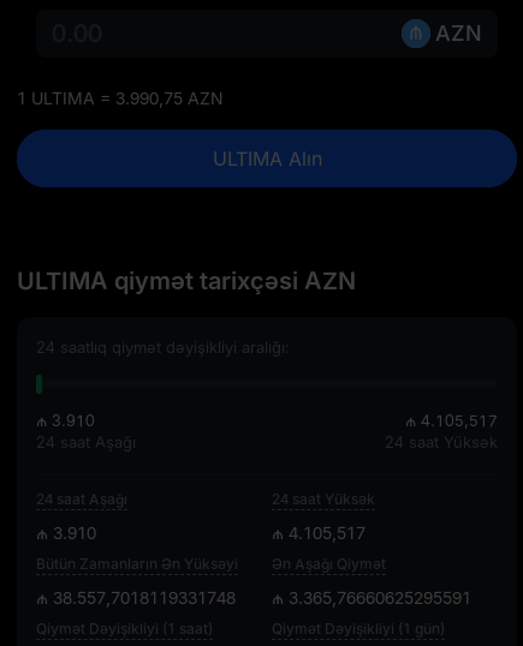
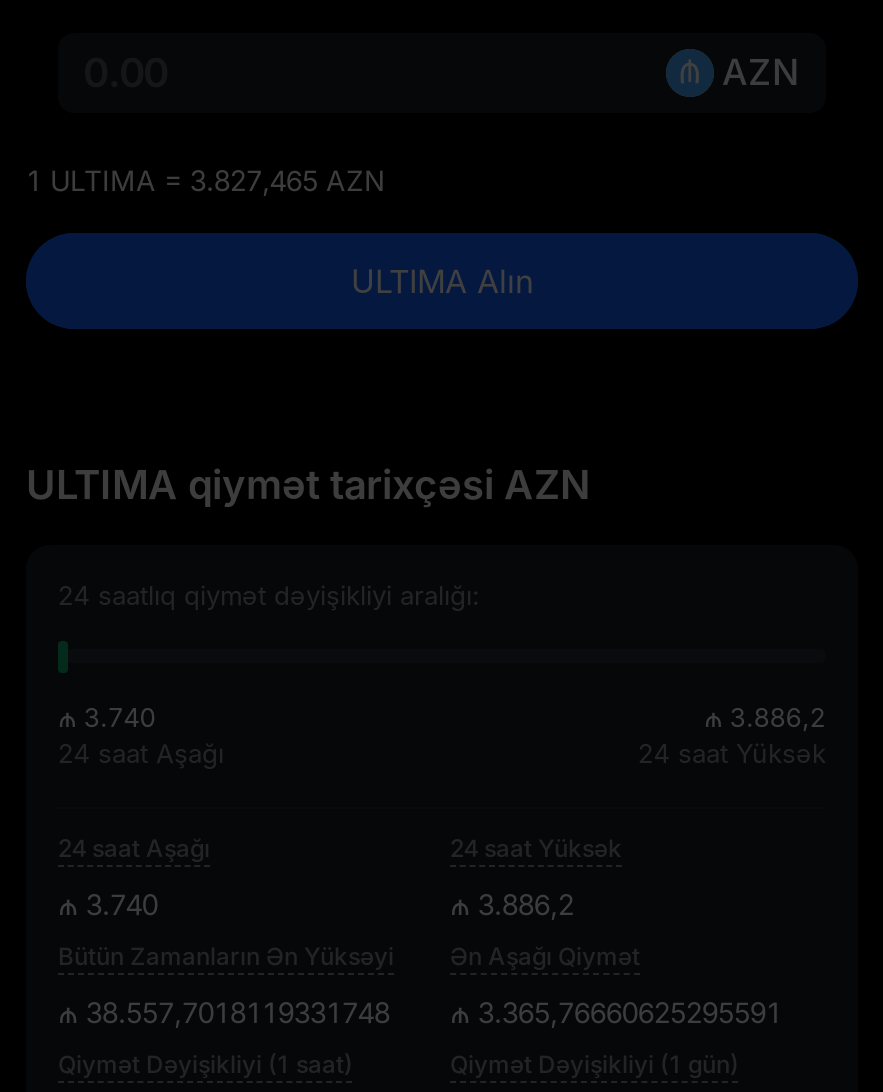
[17,88,224,108] 1 ULTIMA = 3.990,75 AZN -> [26,163,386,197] 1 ULTIMA = 3.827,465 AZN
[36,411,95,430] ₼ 3.910 -> [58,701,156,733] ₼ 3.740
[405,411,498,430] ₼ 4.105,517 -> [704,701,826,733] ₼ 3.886,2
[36,522,96,543] ₼ 3.910 -> [58,887,158,921] ₼ 3.740
[272,522,365,543] ₼ 4.105,517 -> [450,887,574,921] ₼ 3.886,2

